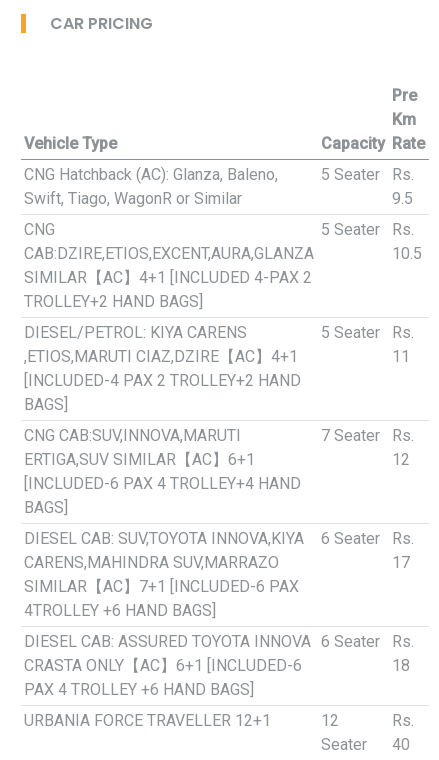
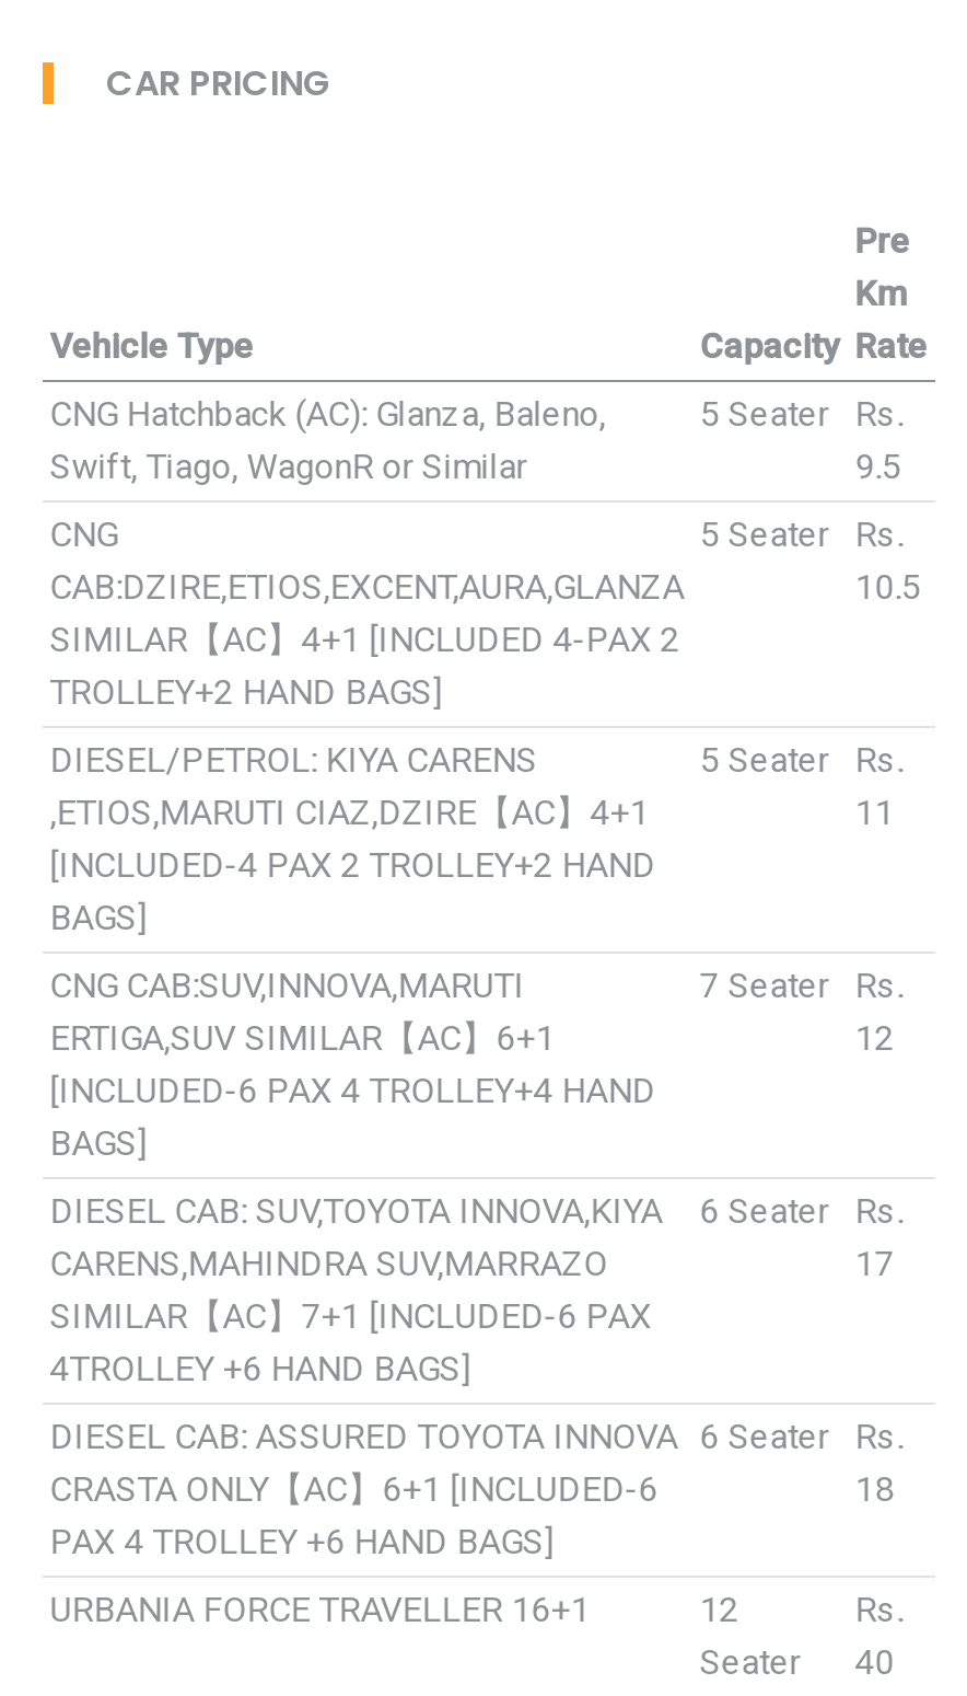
[24,711,271,730] URBANIA FORCE TRAVELLER 12+1 -> [50,1589,590,1630] URBANIA FORCE TRAVELLER 16+1

